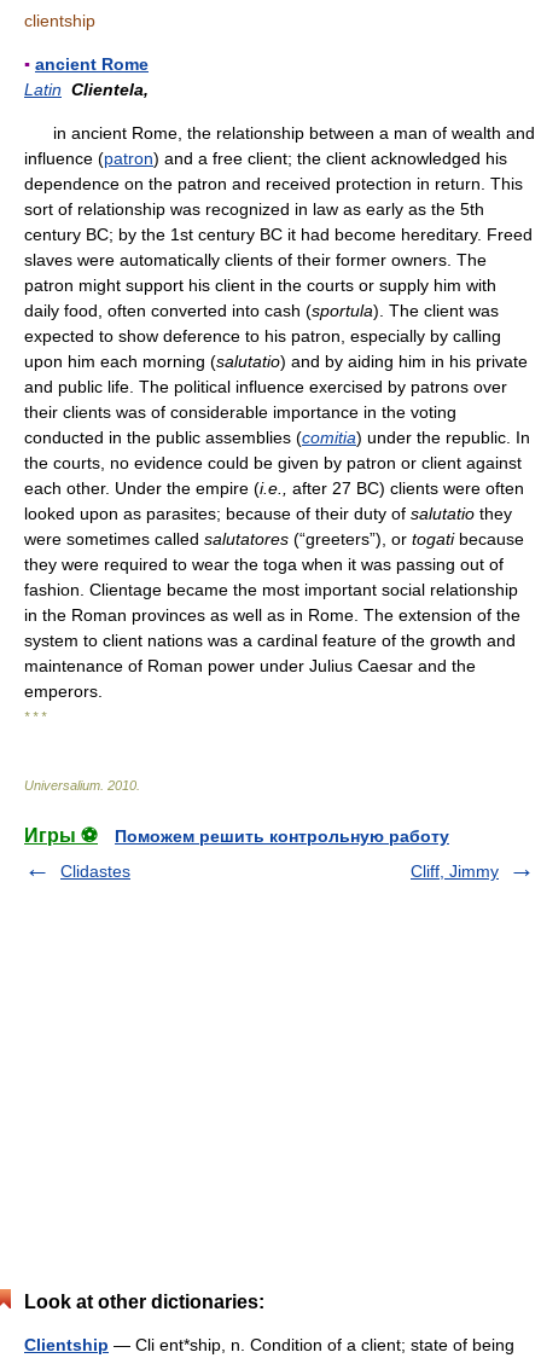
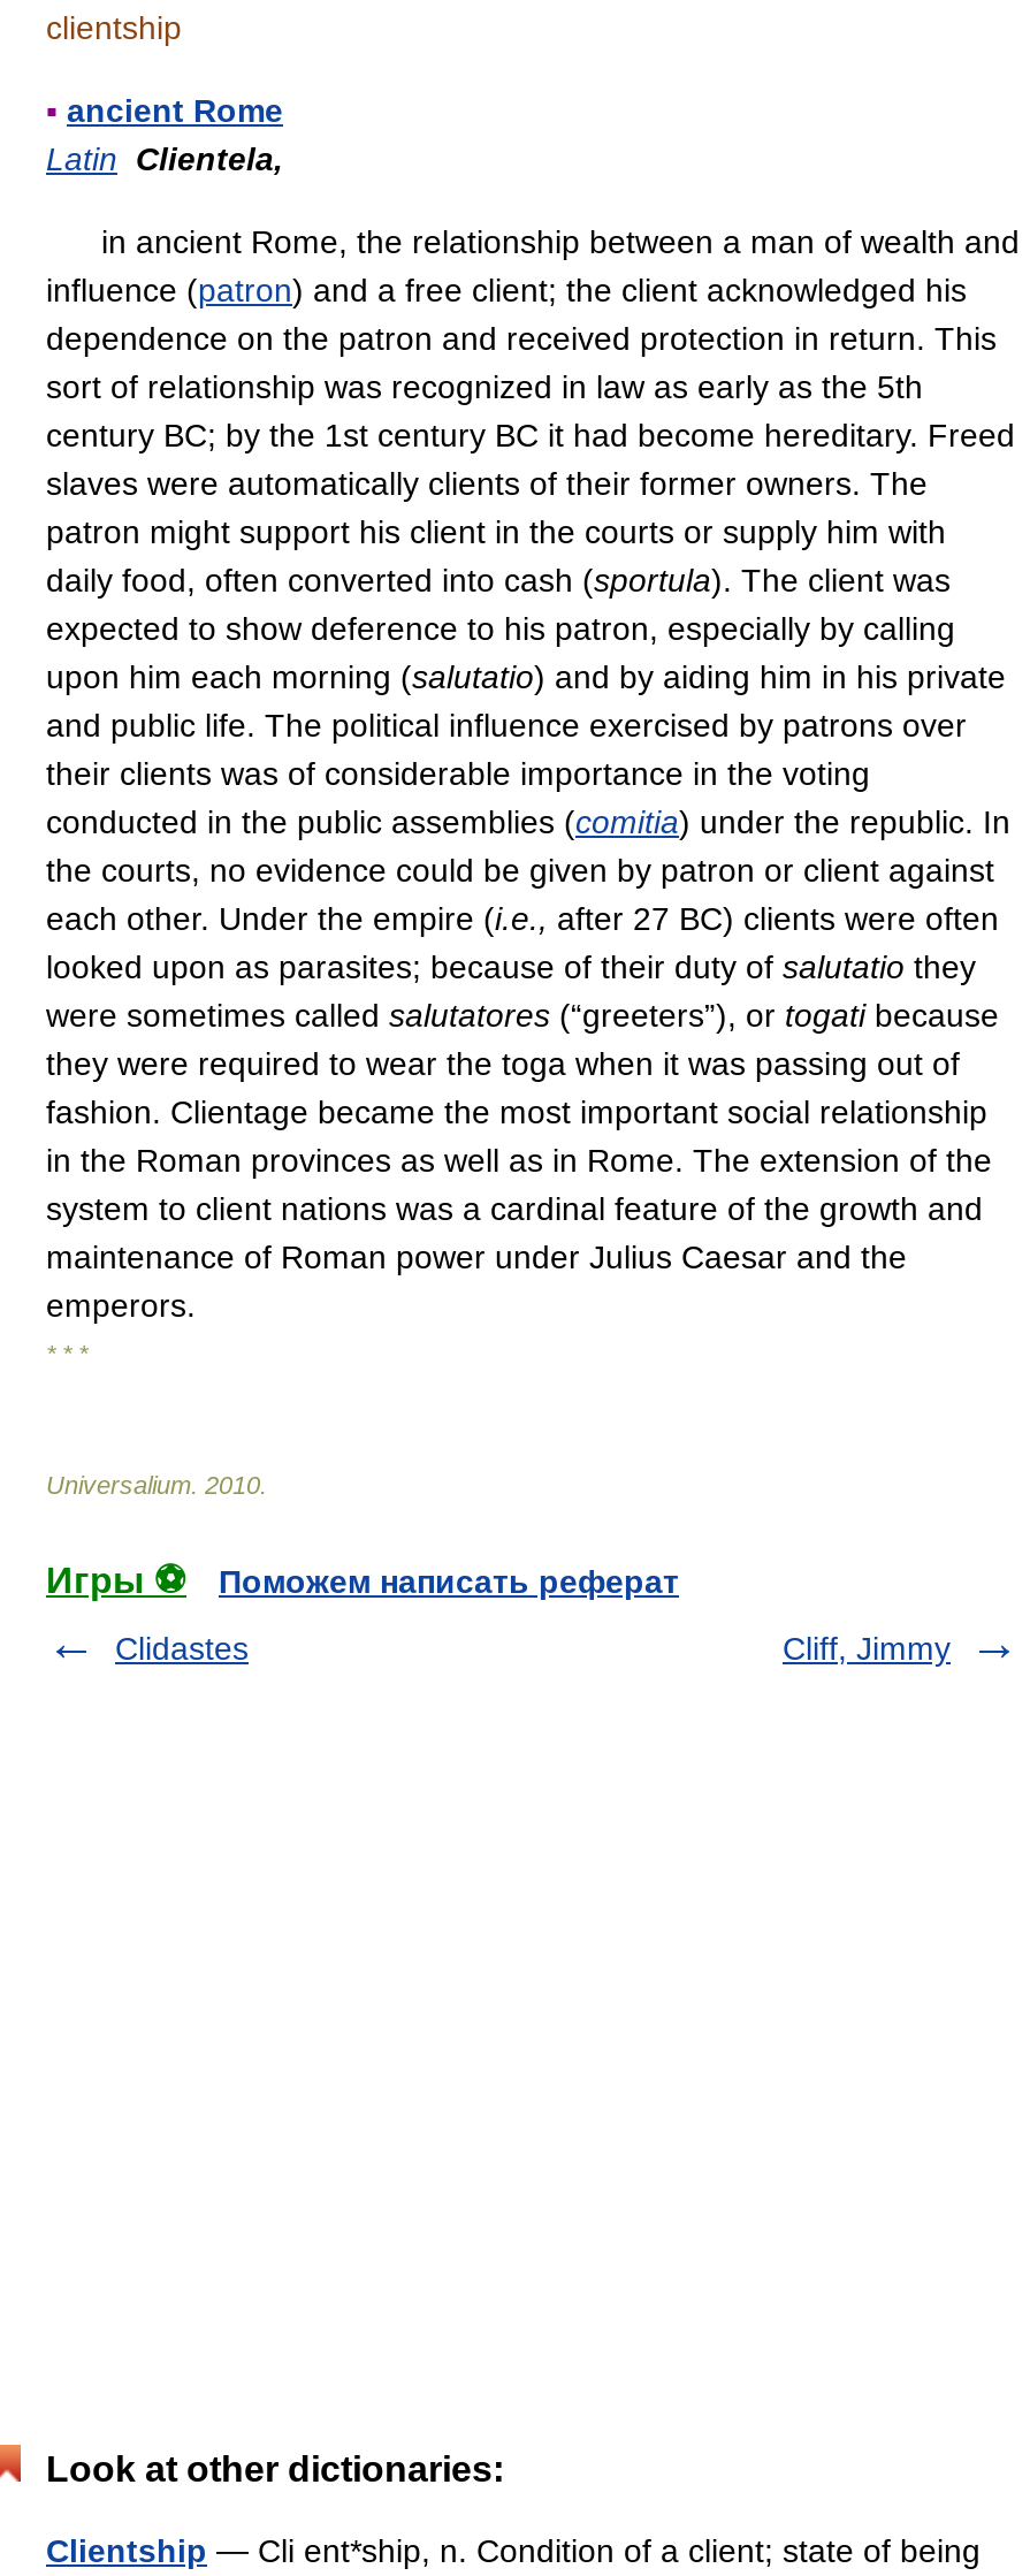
[115,826,449,846] Поможем решить контрольную работу -> [219,1563,679,1600] Поможем написать реферат

